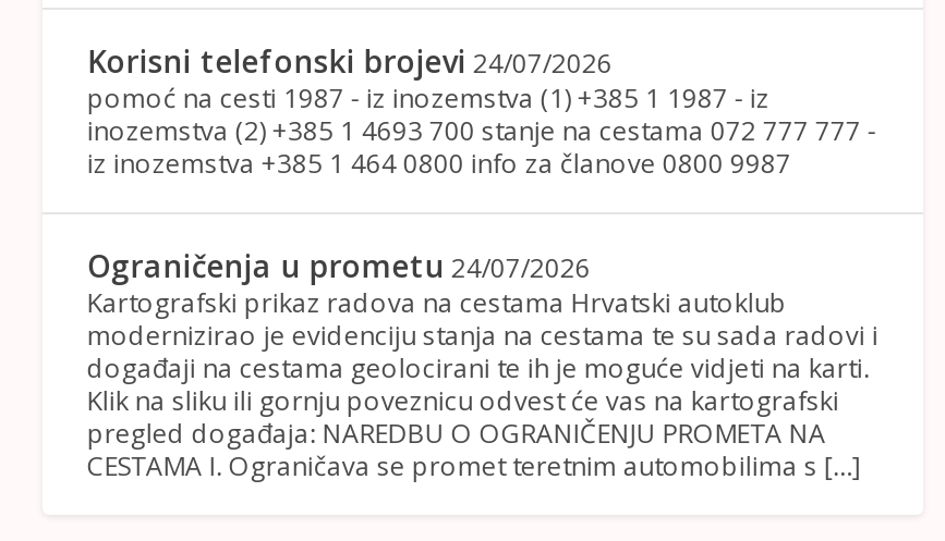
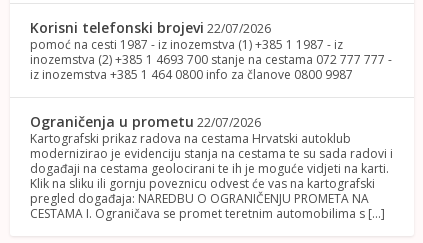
[87,39,612,80] Korisni telefonski brojevi 24/07/2026 -> [30,18,271,37] Korisni telefonski brojevi 22/07/2026
[87,243,591,285] Ograničenja u prometu 24/07/2026 -> [30,112,261,131] Ograničenja u prometu 22/07/2026

